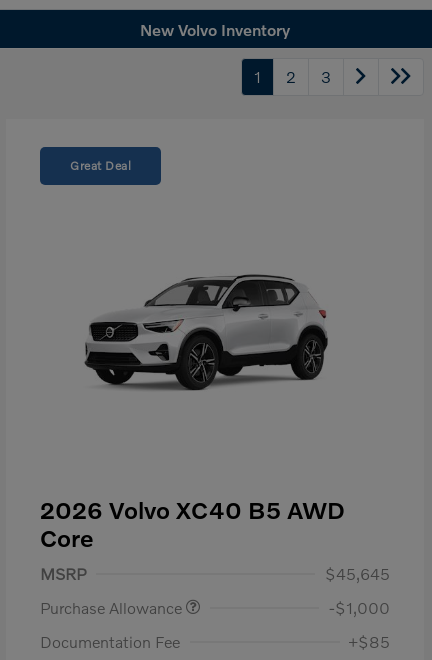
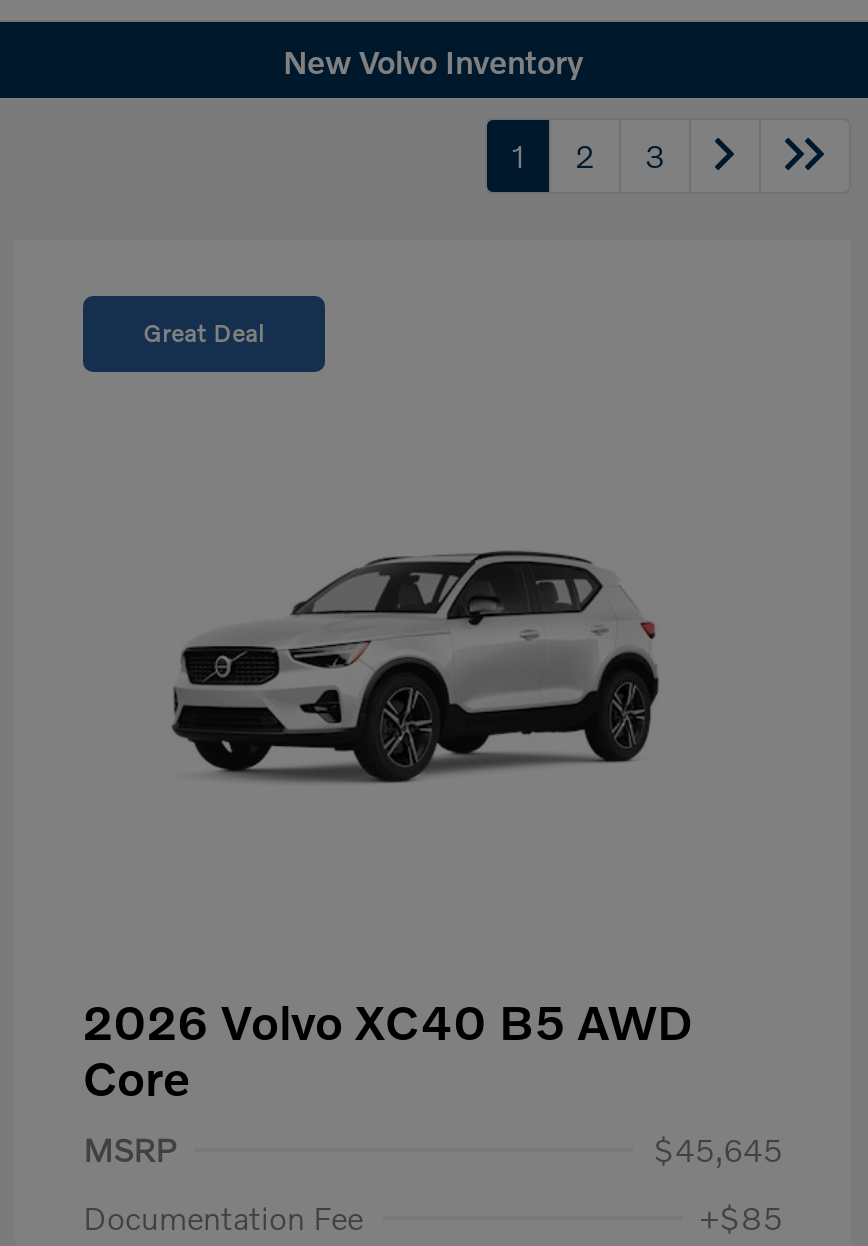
[40,597,390,616] Purchase Allowance | -$1,000 -> none

